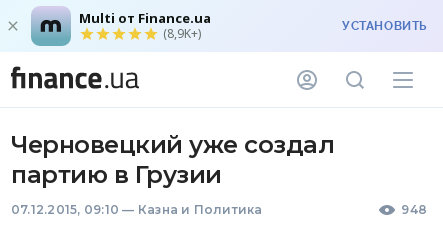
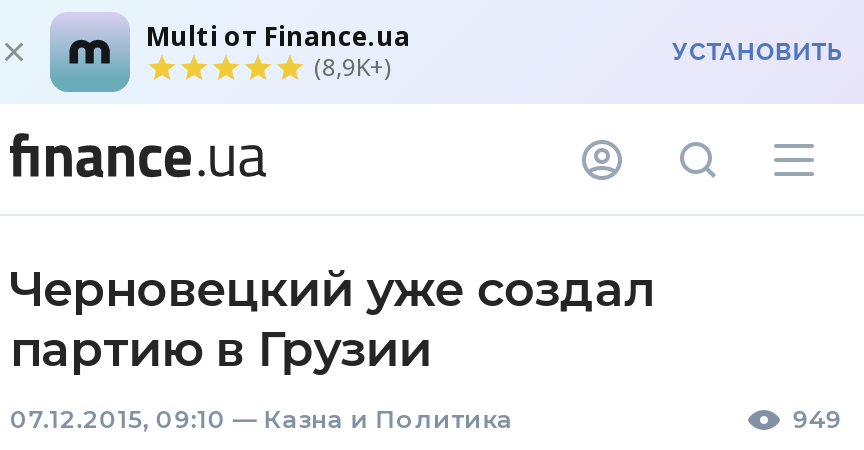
[401,202,427,217] 948 -> [793,404,842,434] 949

